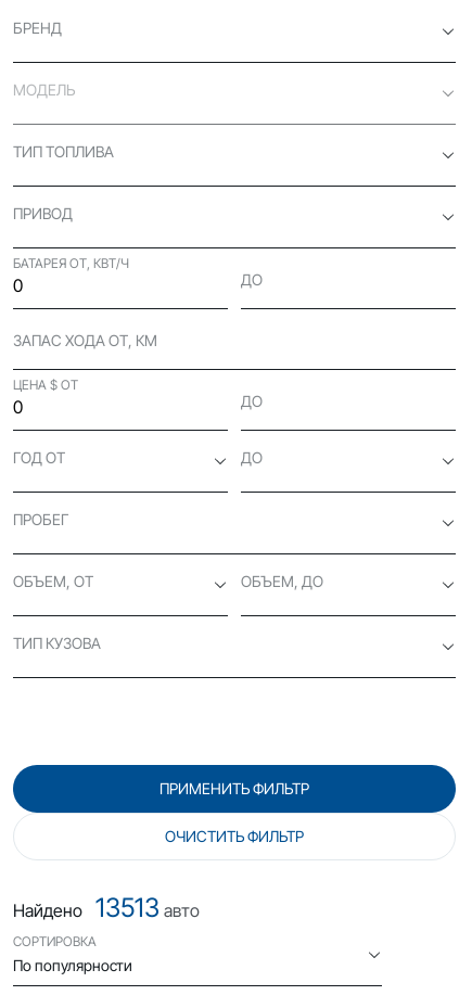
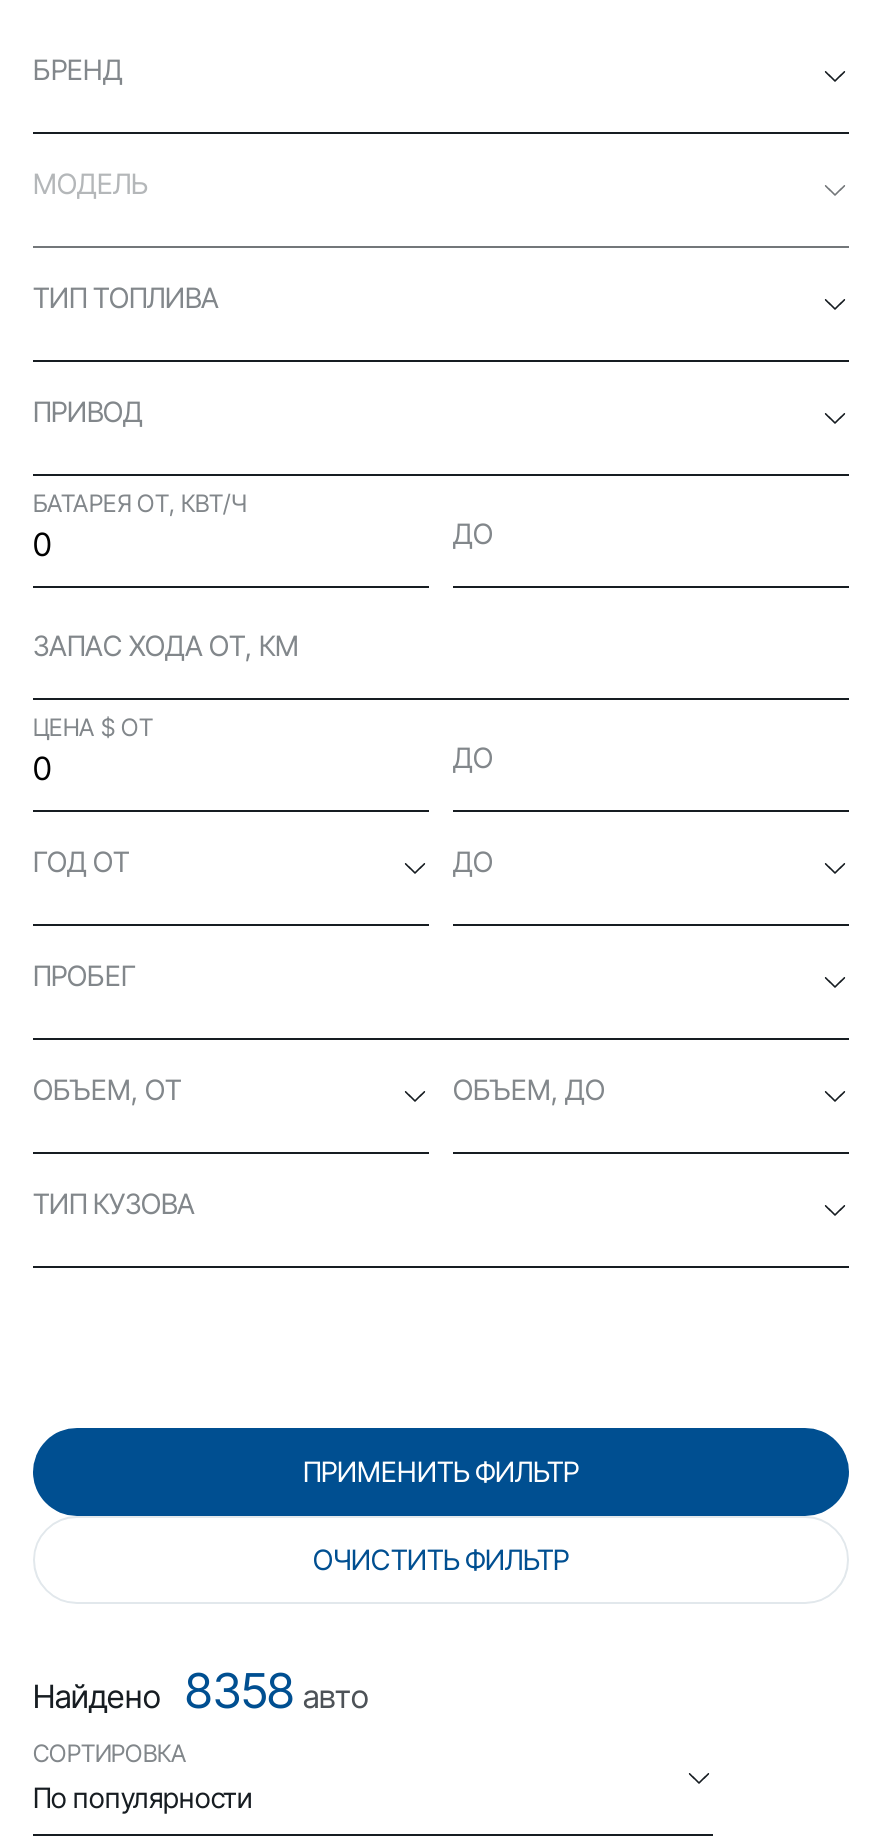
[13,892,200,923] Найдено 13513 авто -> [33,1662,369,1720] Найдено 8358 авто

